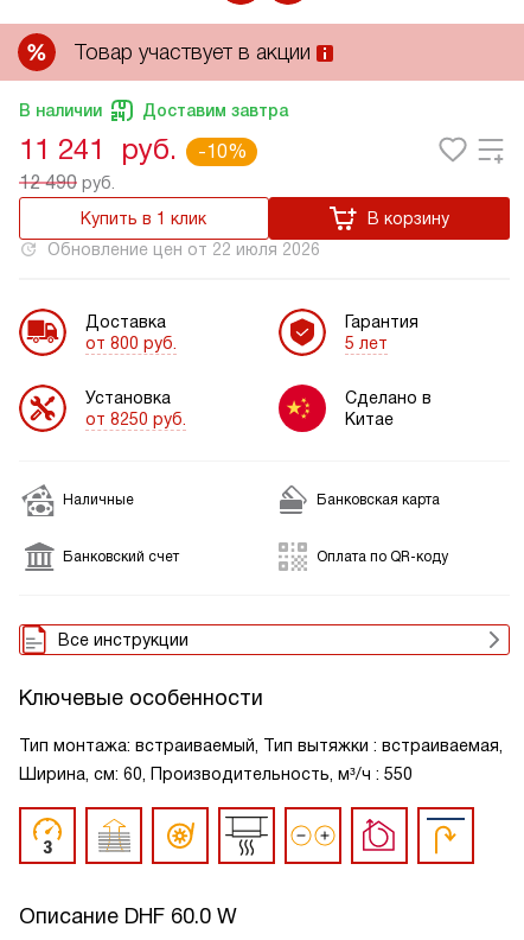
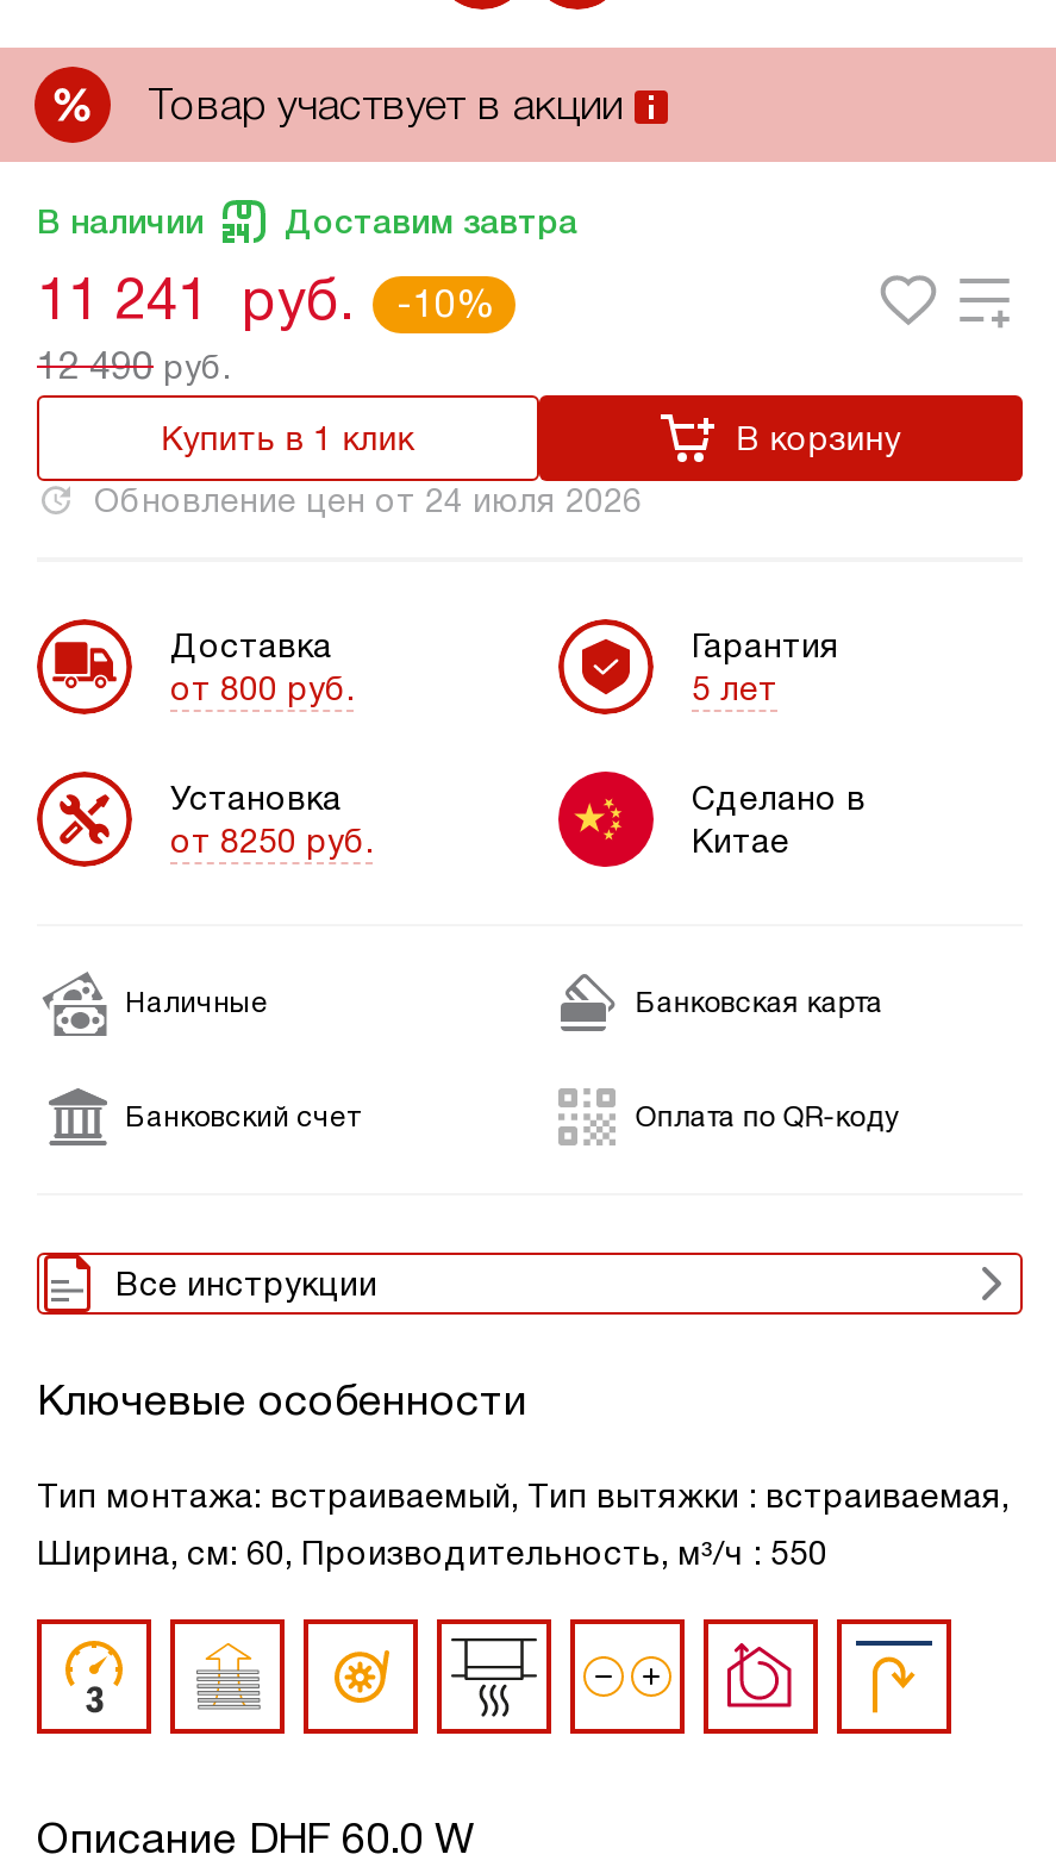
[47,240,320,259] Обновление цен от22 июля 2026 -> [94,481,642,519] Обновление цен от24 июля 2026

